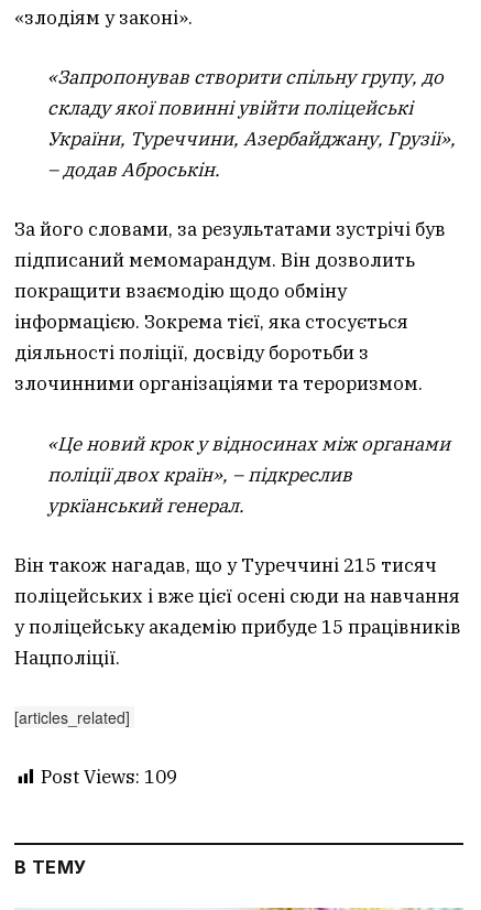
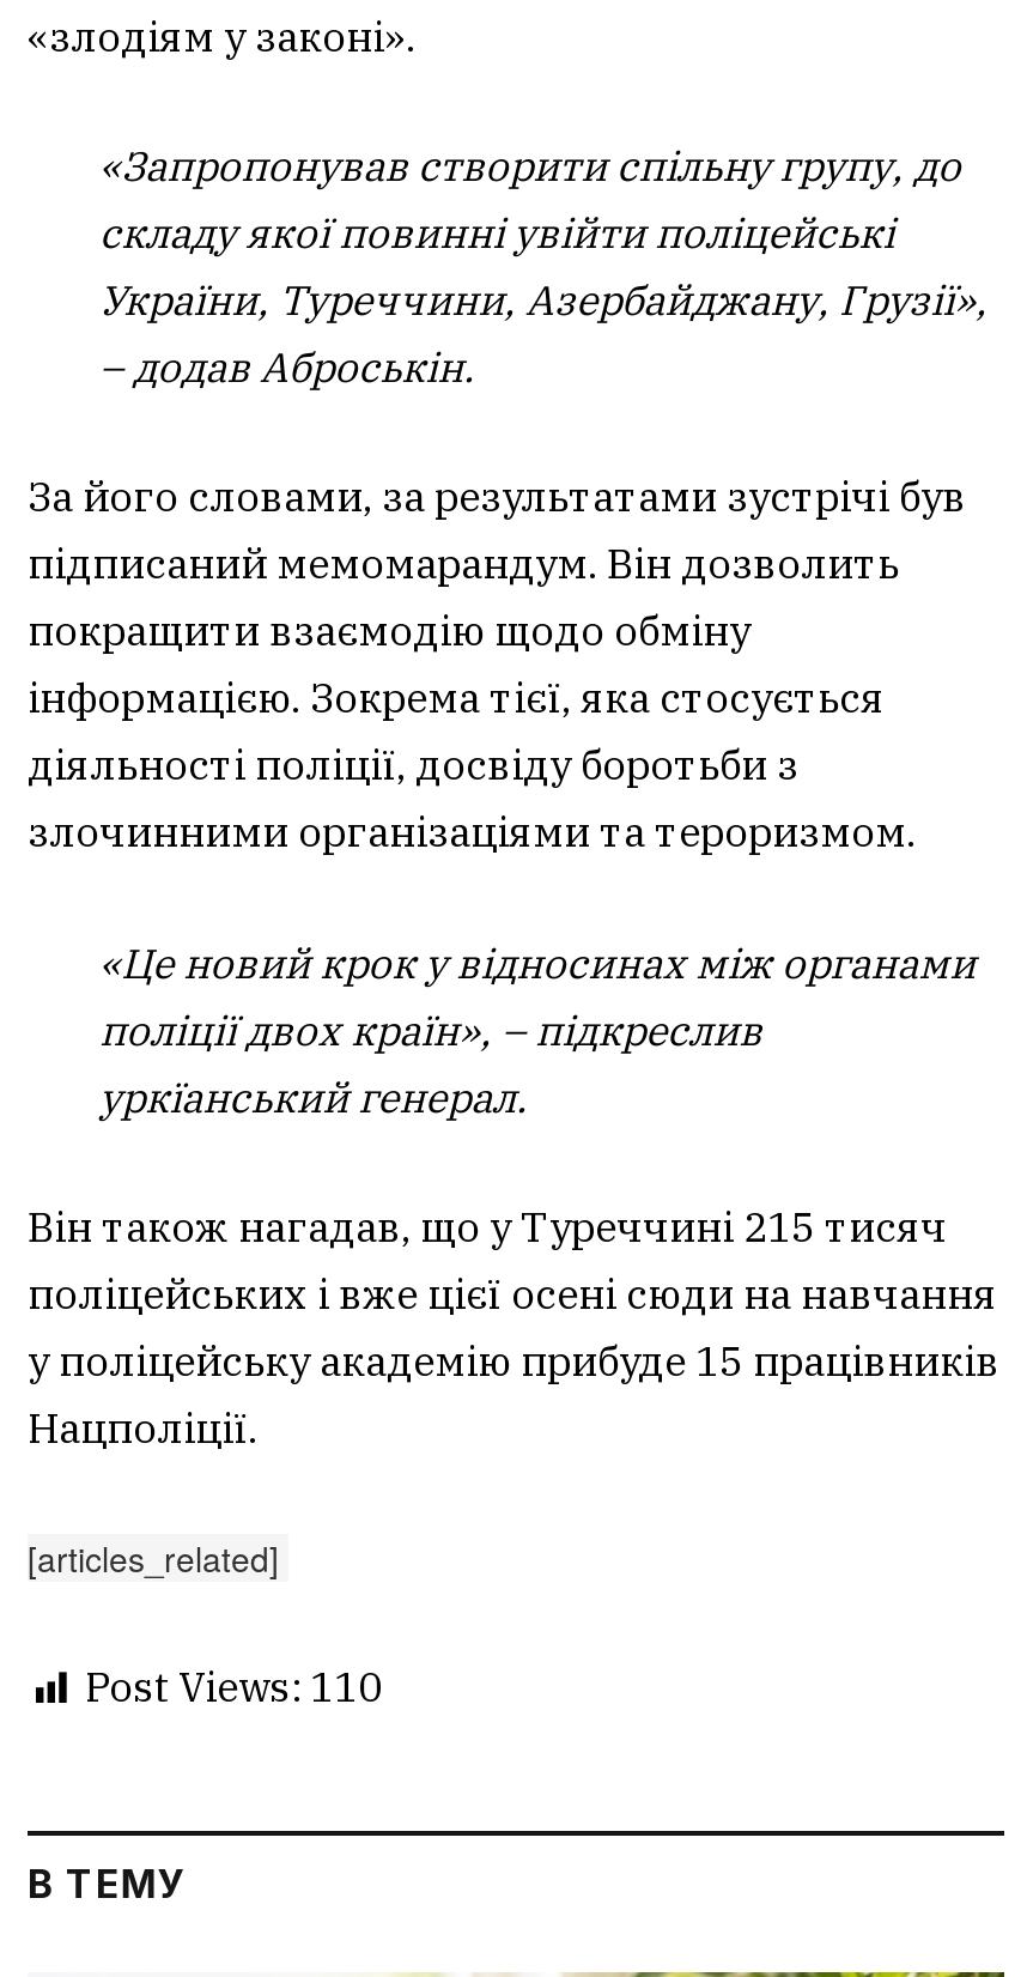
[41,765,177,789] Post Views: 109 -> [85,1661,382,1714] Post Views: 110

